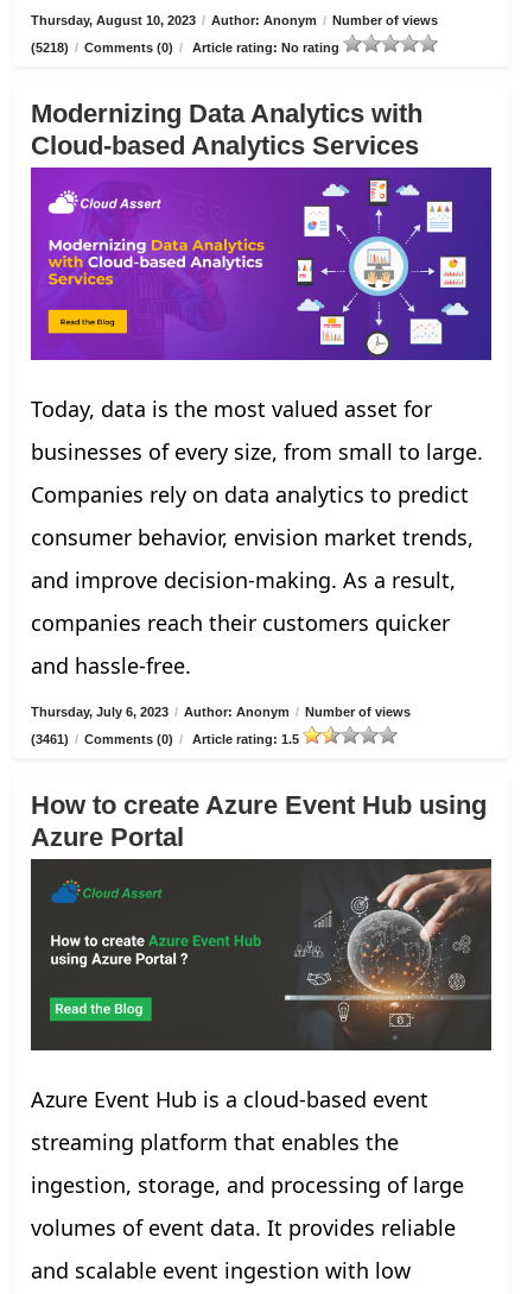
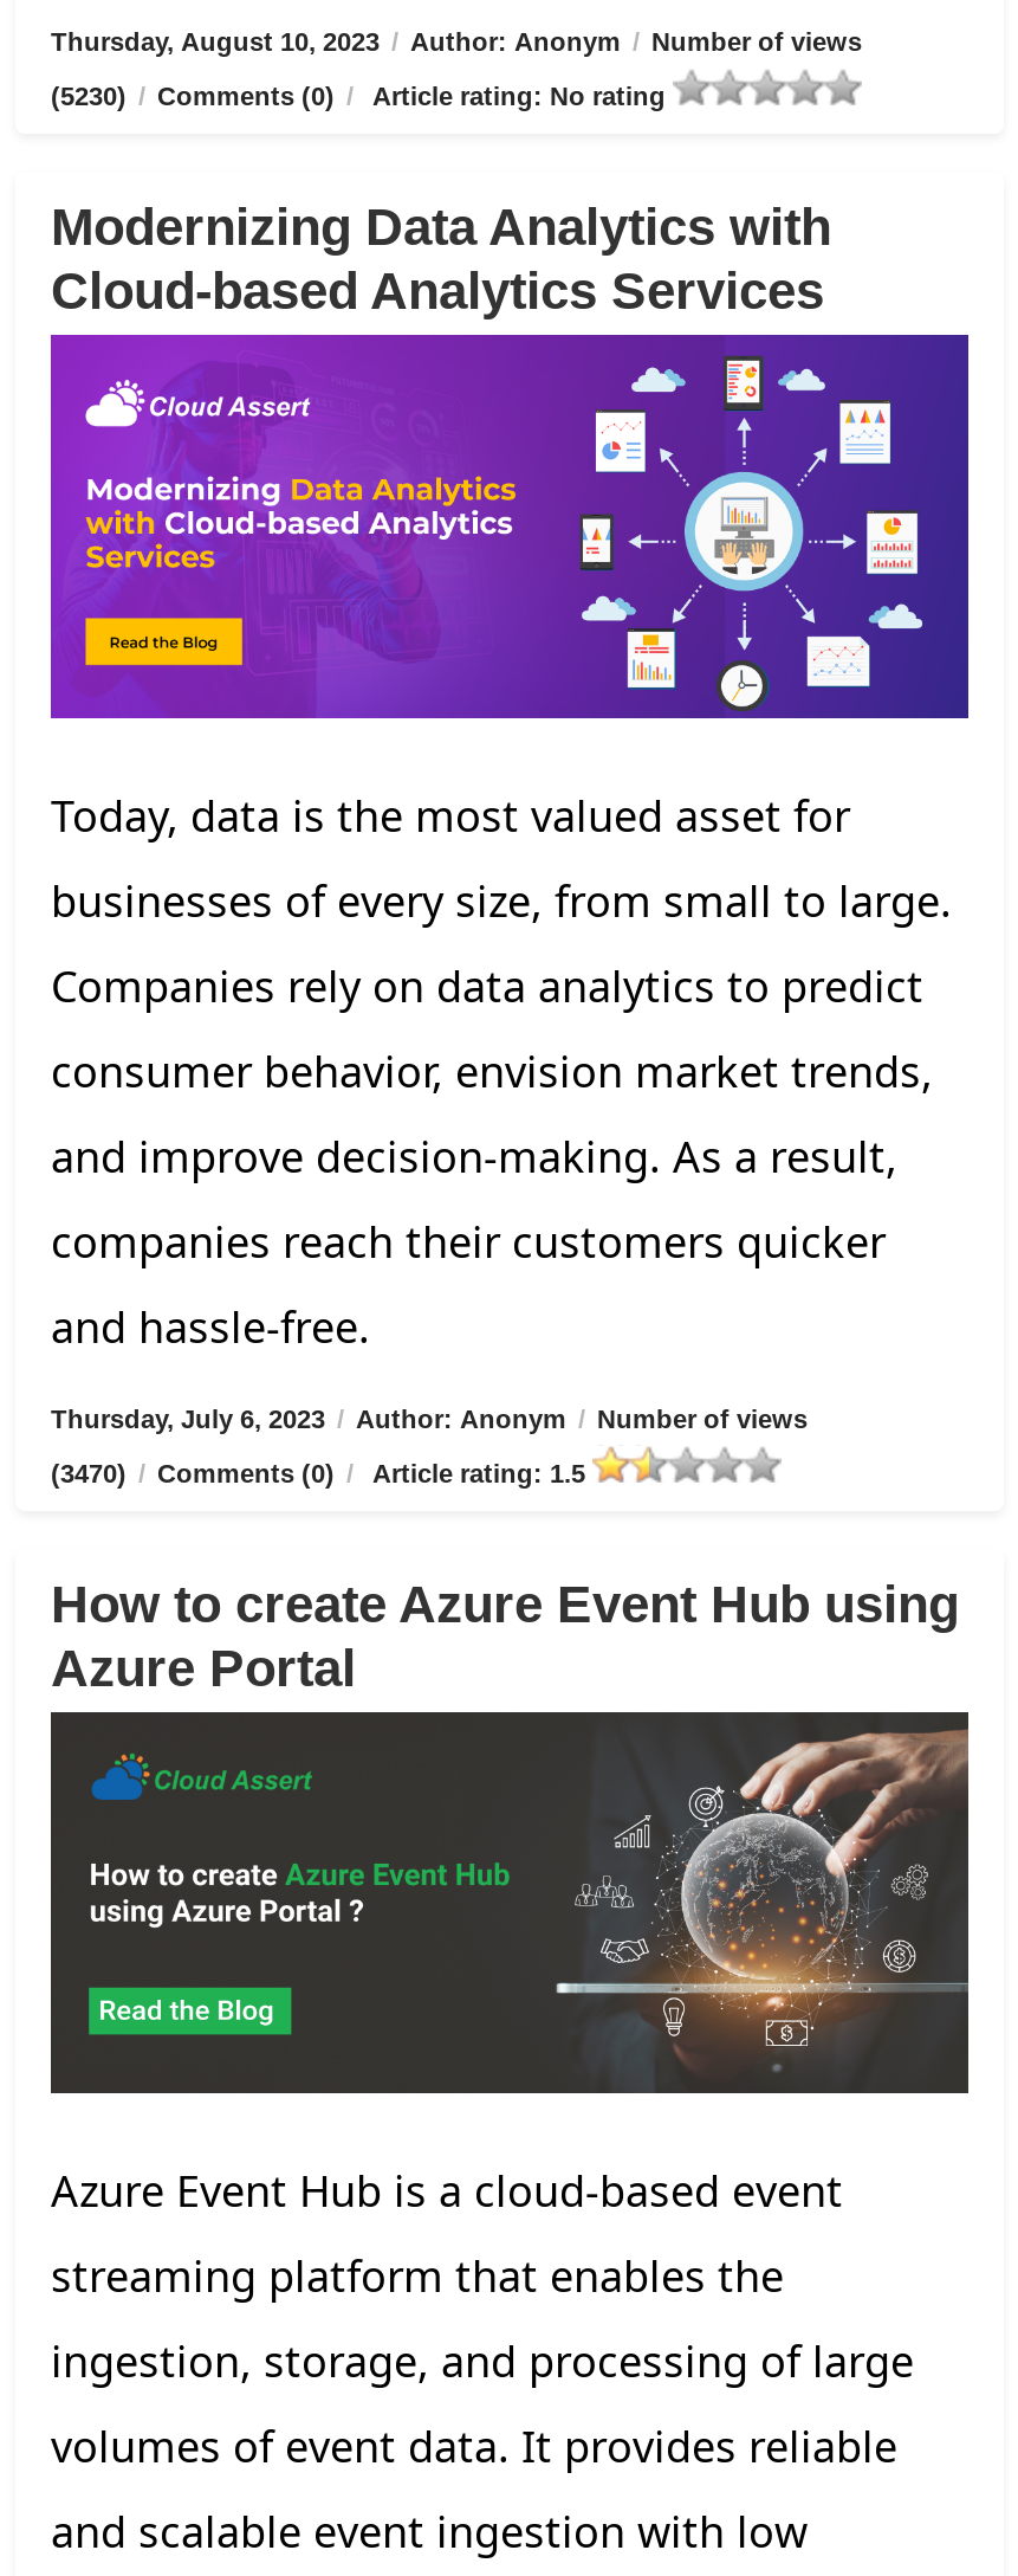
[31,40,343,55] (5218) / Comments (0) / Article rating: No rating -> [51,81,673,110] (5230) / Comments (0) / Article rating: No rating
[31,731,303,746] (3461) / Comments (0) / Article rating: 1.5 -> [51,1458,592,1486] (3470) / Comments (0) / Article rating: 1.5

